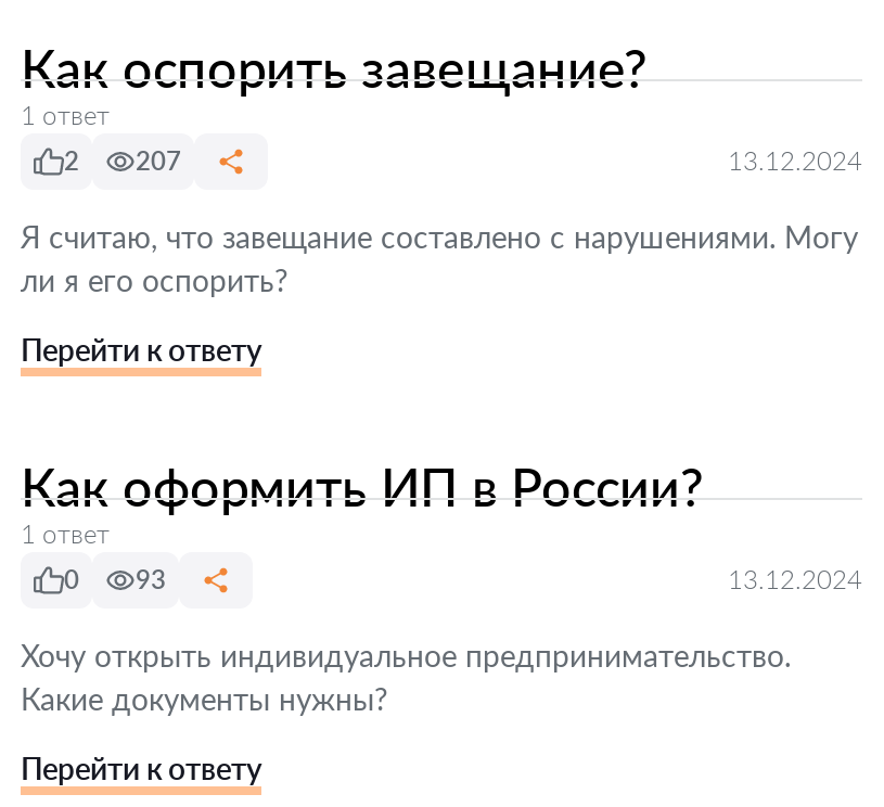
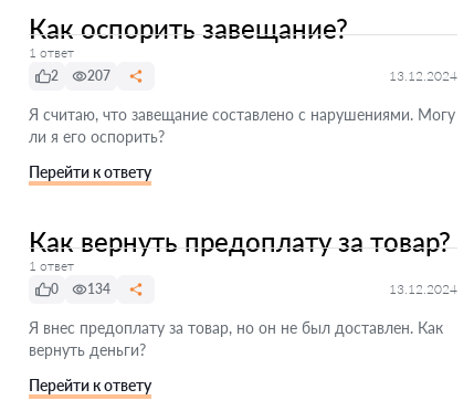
[21,454,704,517] Как оформить ИП в России? -> [29,225,451,257] Как вернуть предоплату за товар?
[64,563,166,595] 0 93 -> [51,281,110,297] 0 134
[21,637,791,717] Хочу открыть индивидуальное предпринимательство. | Какие документы нужны? -> [29,318,443,359] Я внес предоплату за товар, но он не был доставлен. Как | вернуть деньги?

